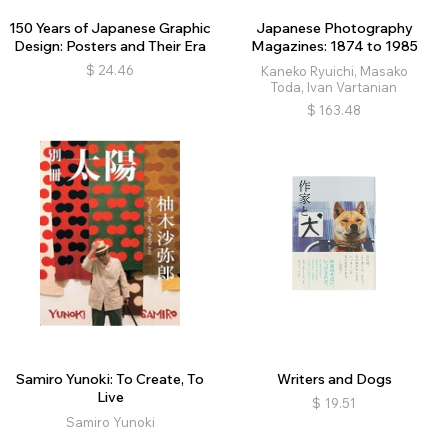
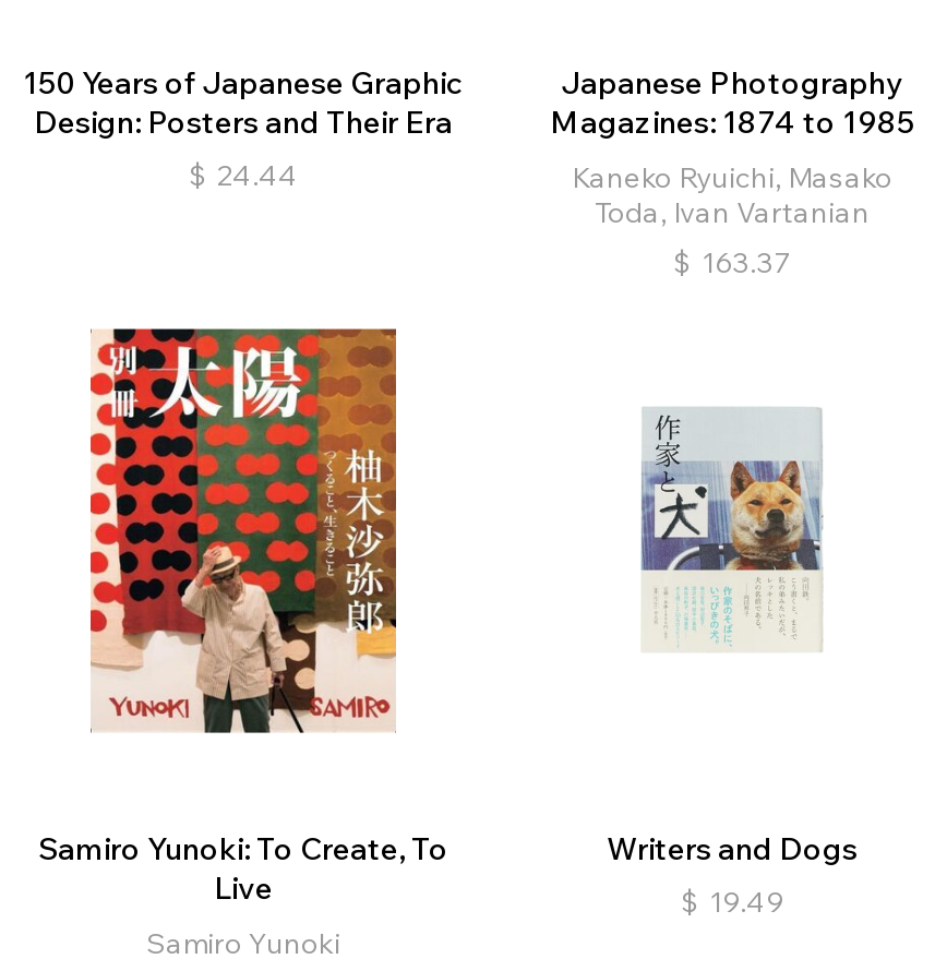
[85,62,134,78] $ 24.46 -> [189,157,298,192] $ 24.44
[306,102,361,118] $ 163.48 -> [673,245,791,280] $ 163.37
[312,395,356,411] $ 19.51 -> [681,884,783,919] $ 19.49

